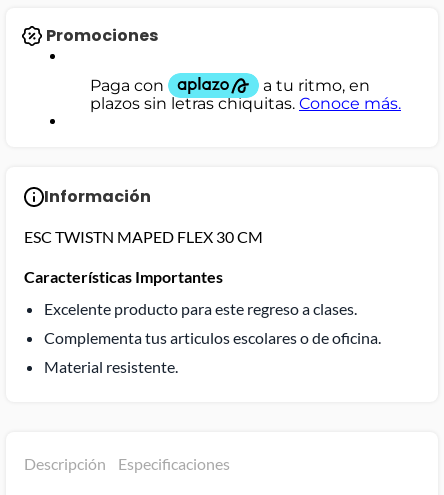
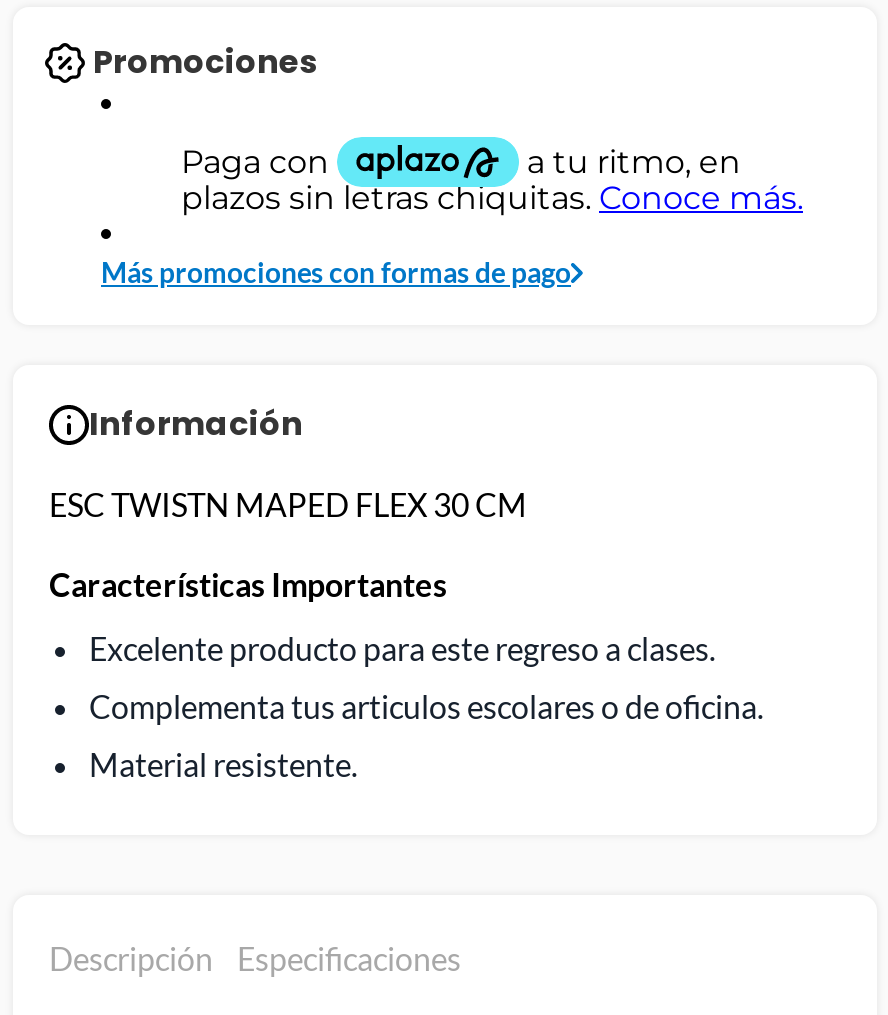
none -> [101,256,571,290] Más promociones con formas de pago

